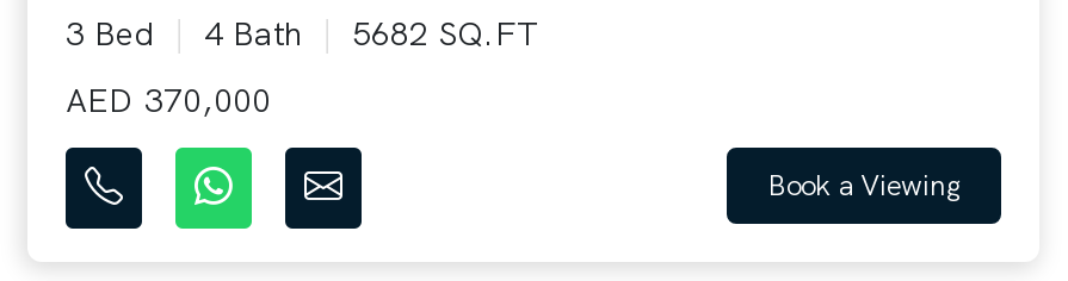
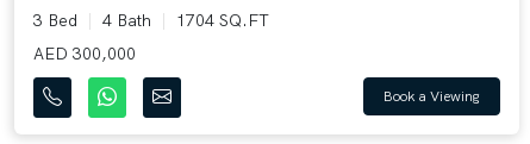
[66,12,538,55] 3 Bed 4 Bath 5682 SQ.FT -> [33,10,269,31] 3 Bed 4 Bath 1704 SQ.FT
[66,79,271,122] AED 370,000 -> [33,43,136,64] AED 300,000

